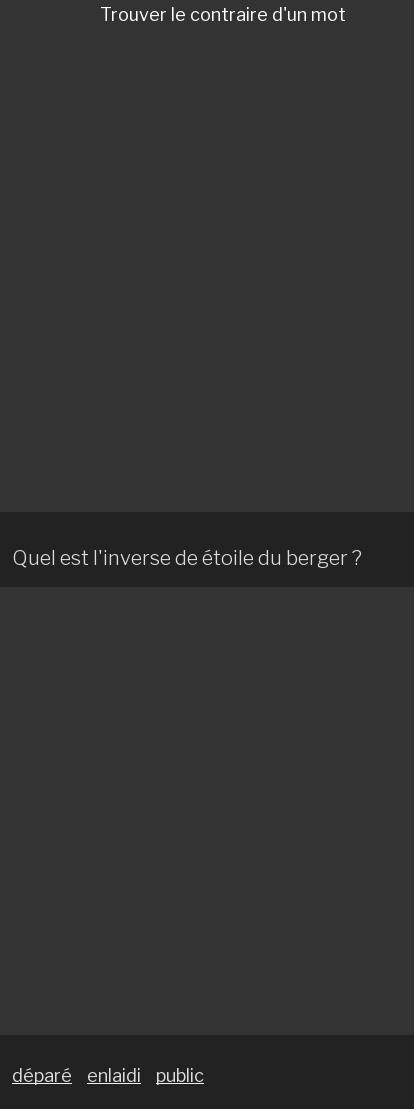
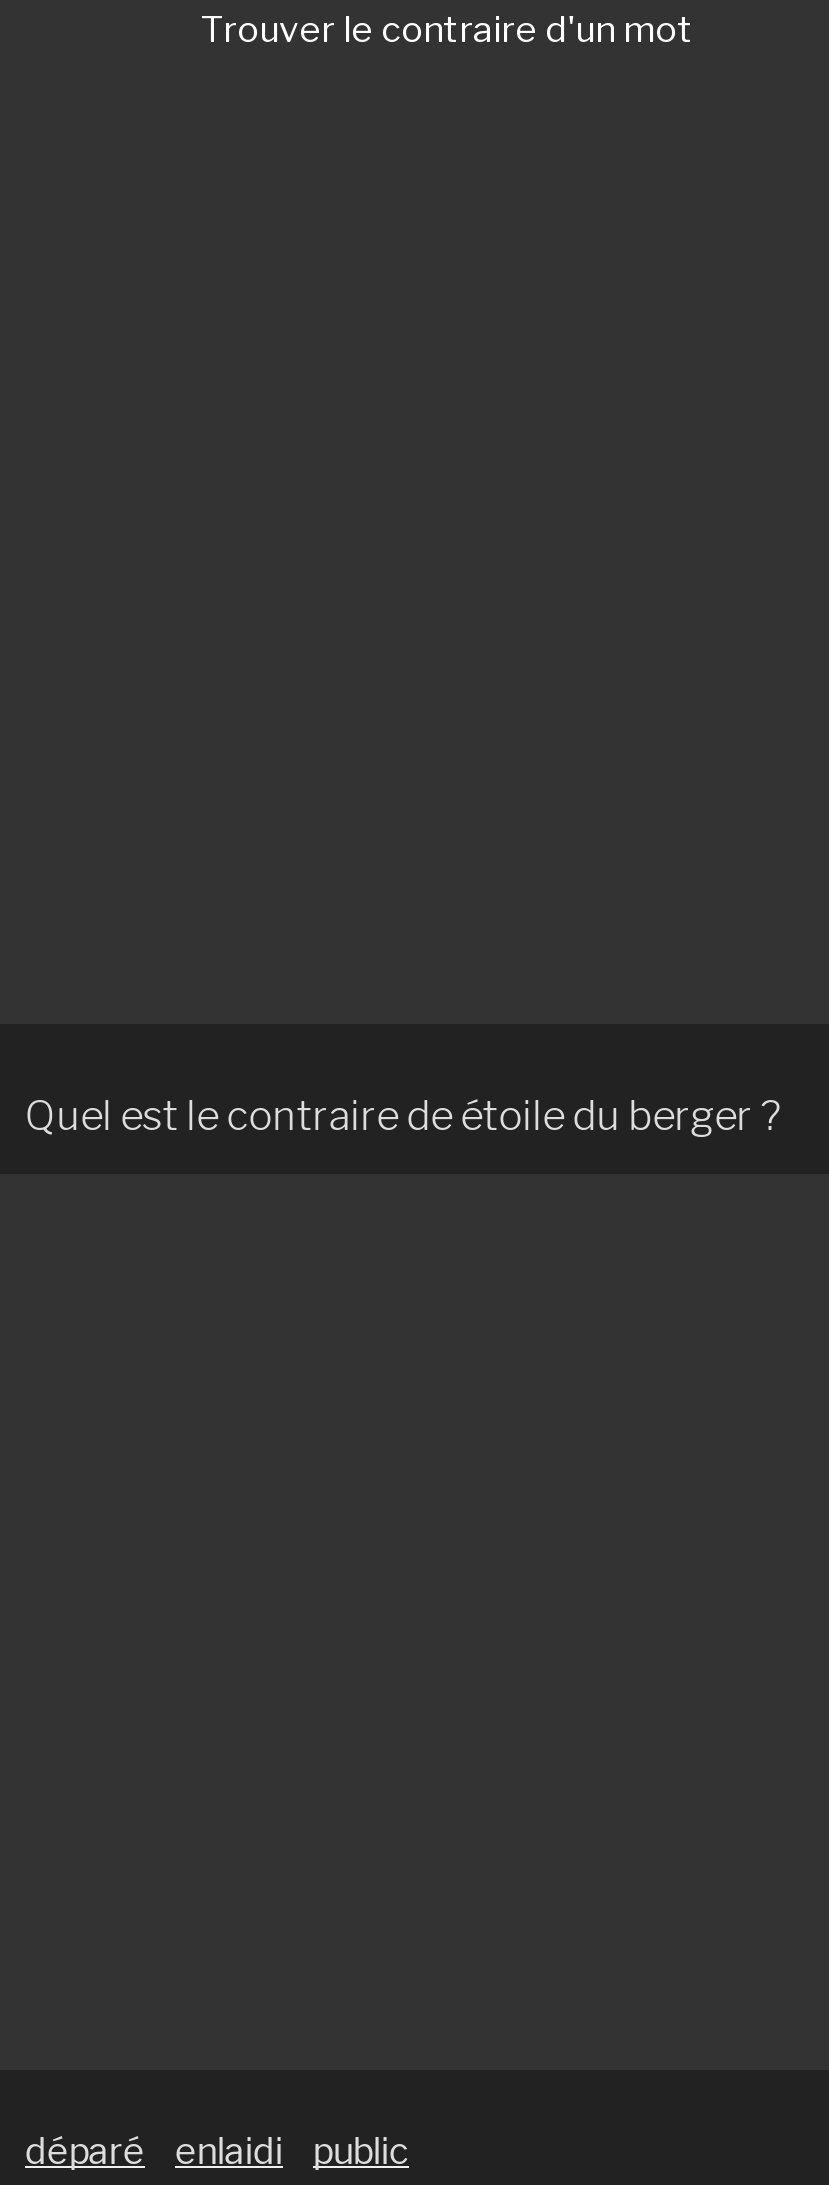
[12,546,362,570] Quel est l'inverse de étoile du berger ? -> [25,1091,781,1139] Quel est le contraire de étoile du berger ?

